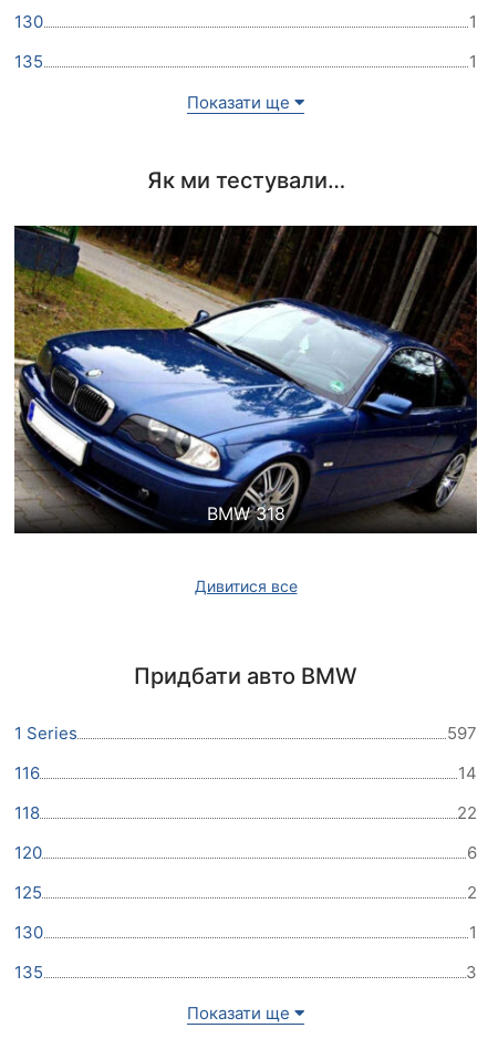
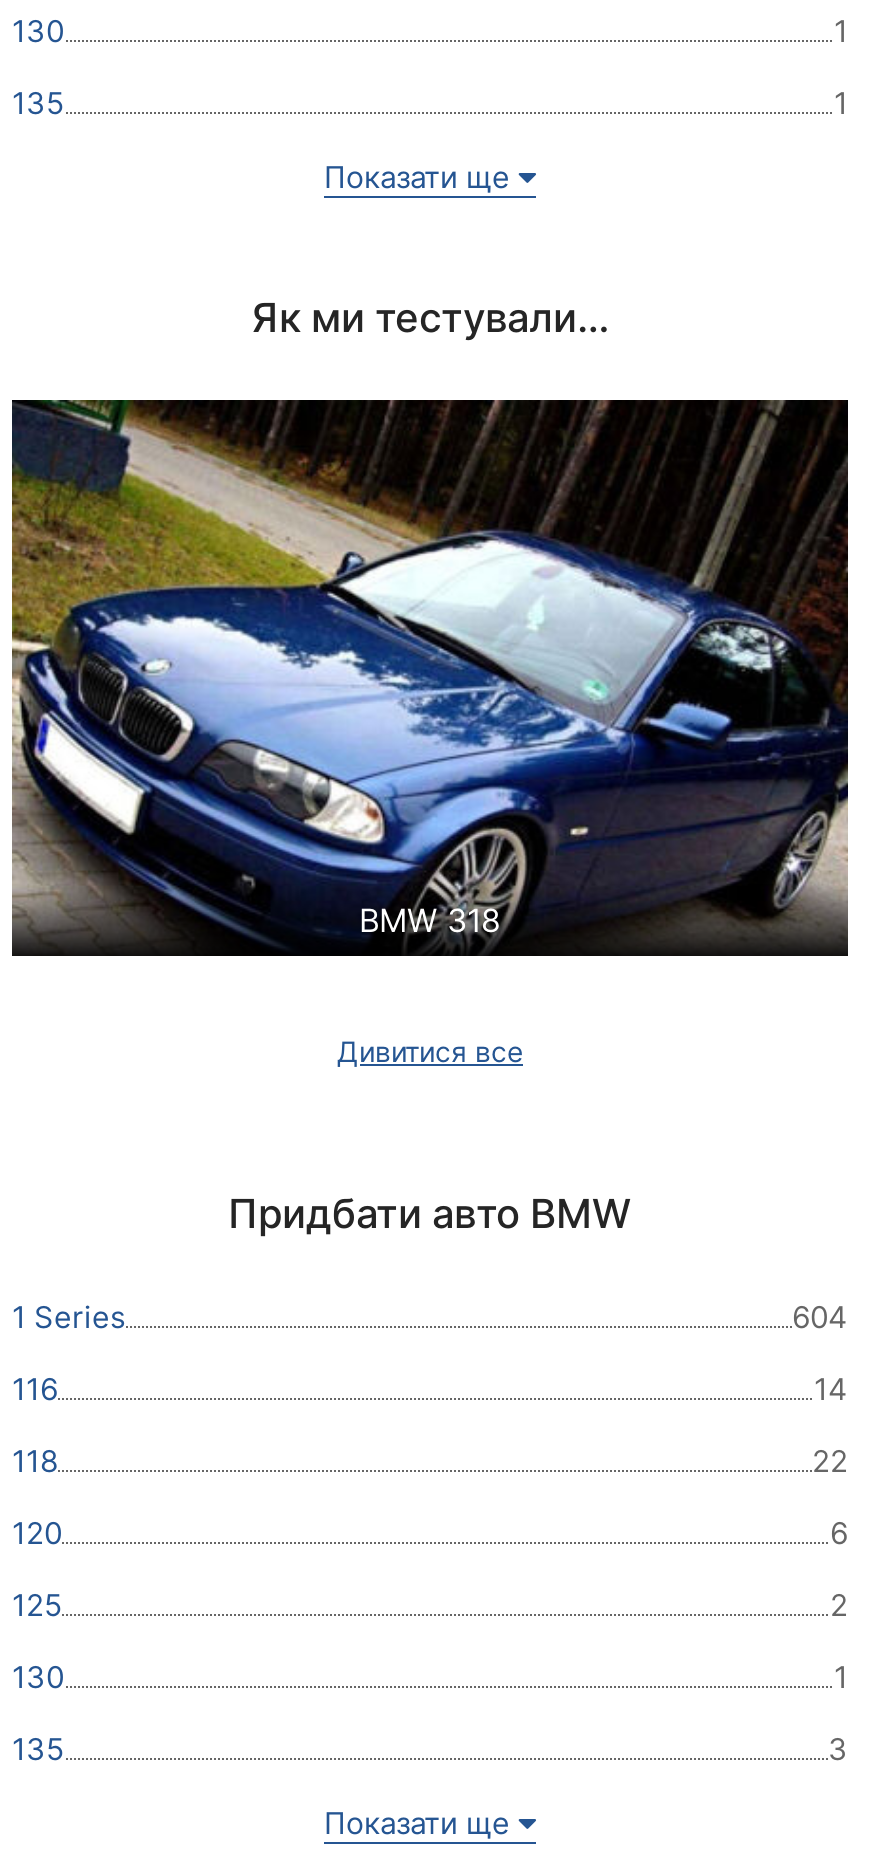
[447,723,477,744] 597 -> [792,1299,848,1337] 604

